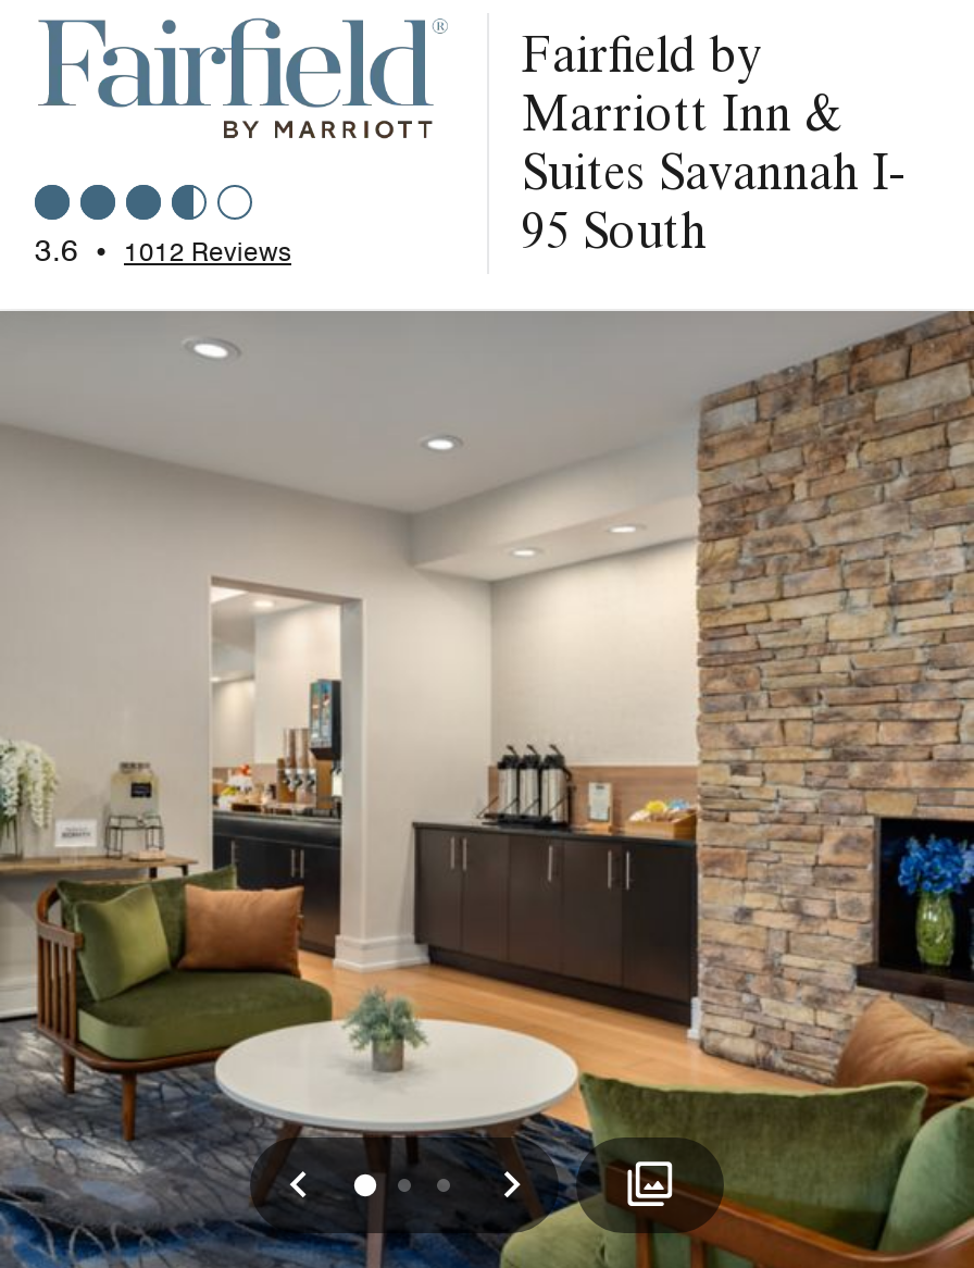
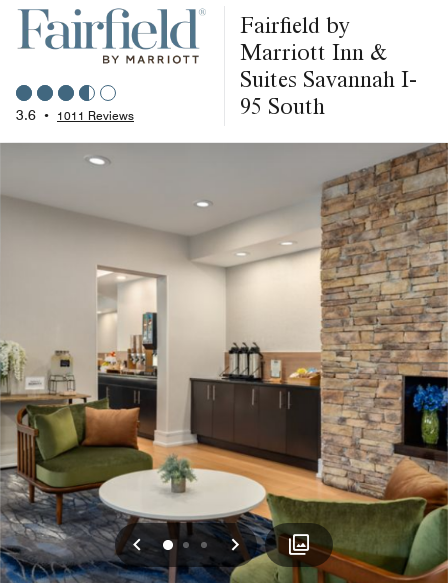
[35,233,291,268] 3.6 • 1012 Reviews -> [16,107,134,123] 3.6 • 1011 Reviews

